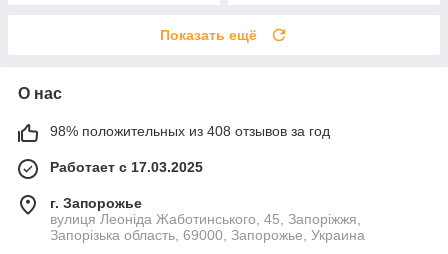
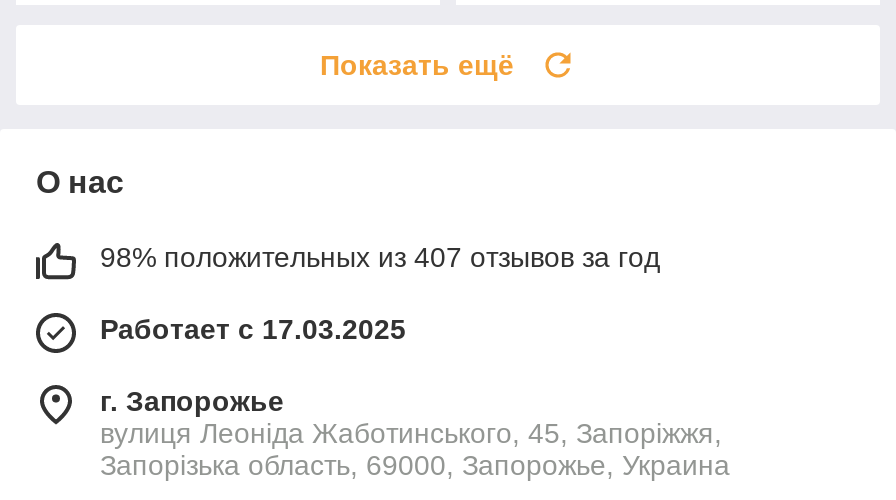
[50,123,330,139] 98% положительных из 408 отзывов за год -> [100,241,660,273] 98% положительных из 407 отзывов за год

